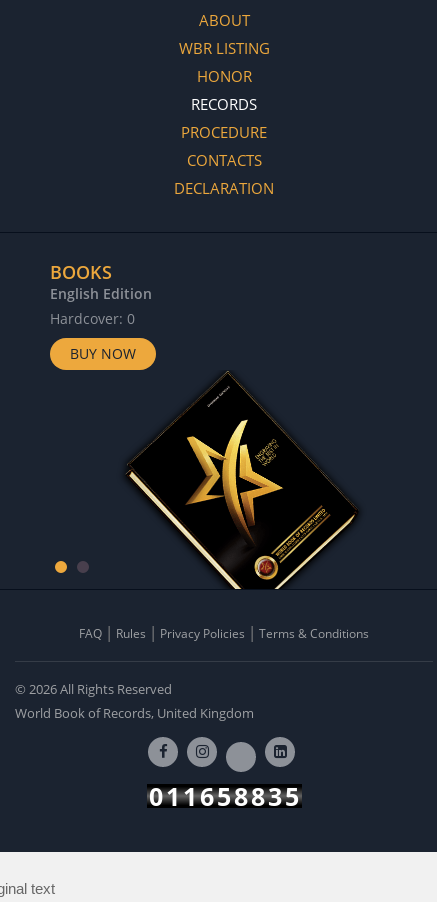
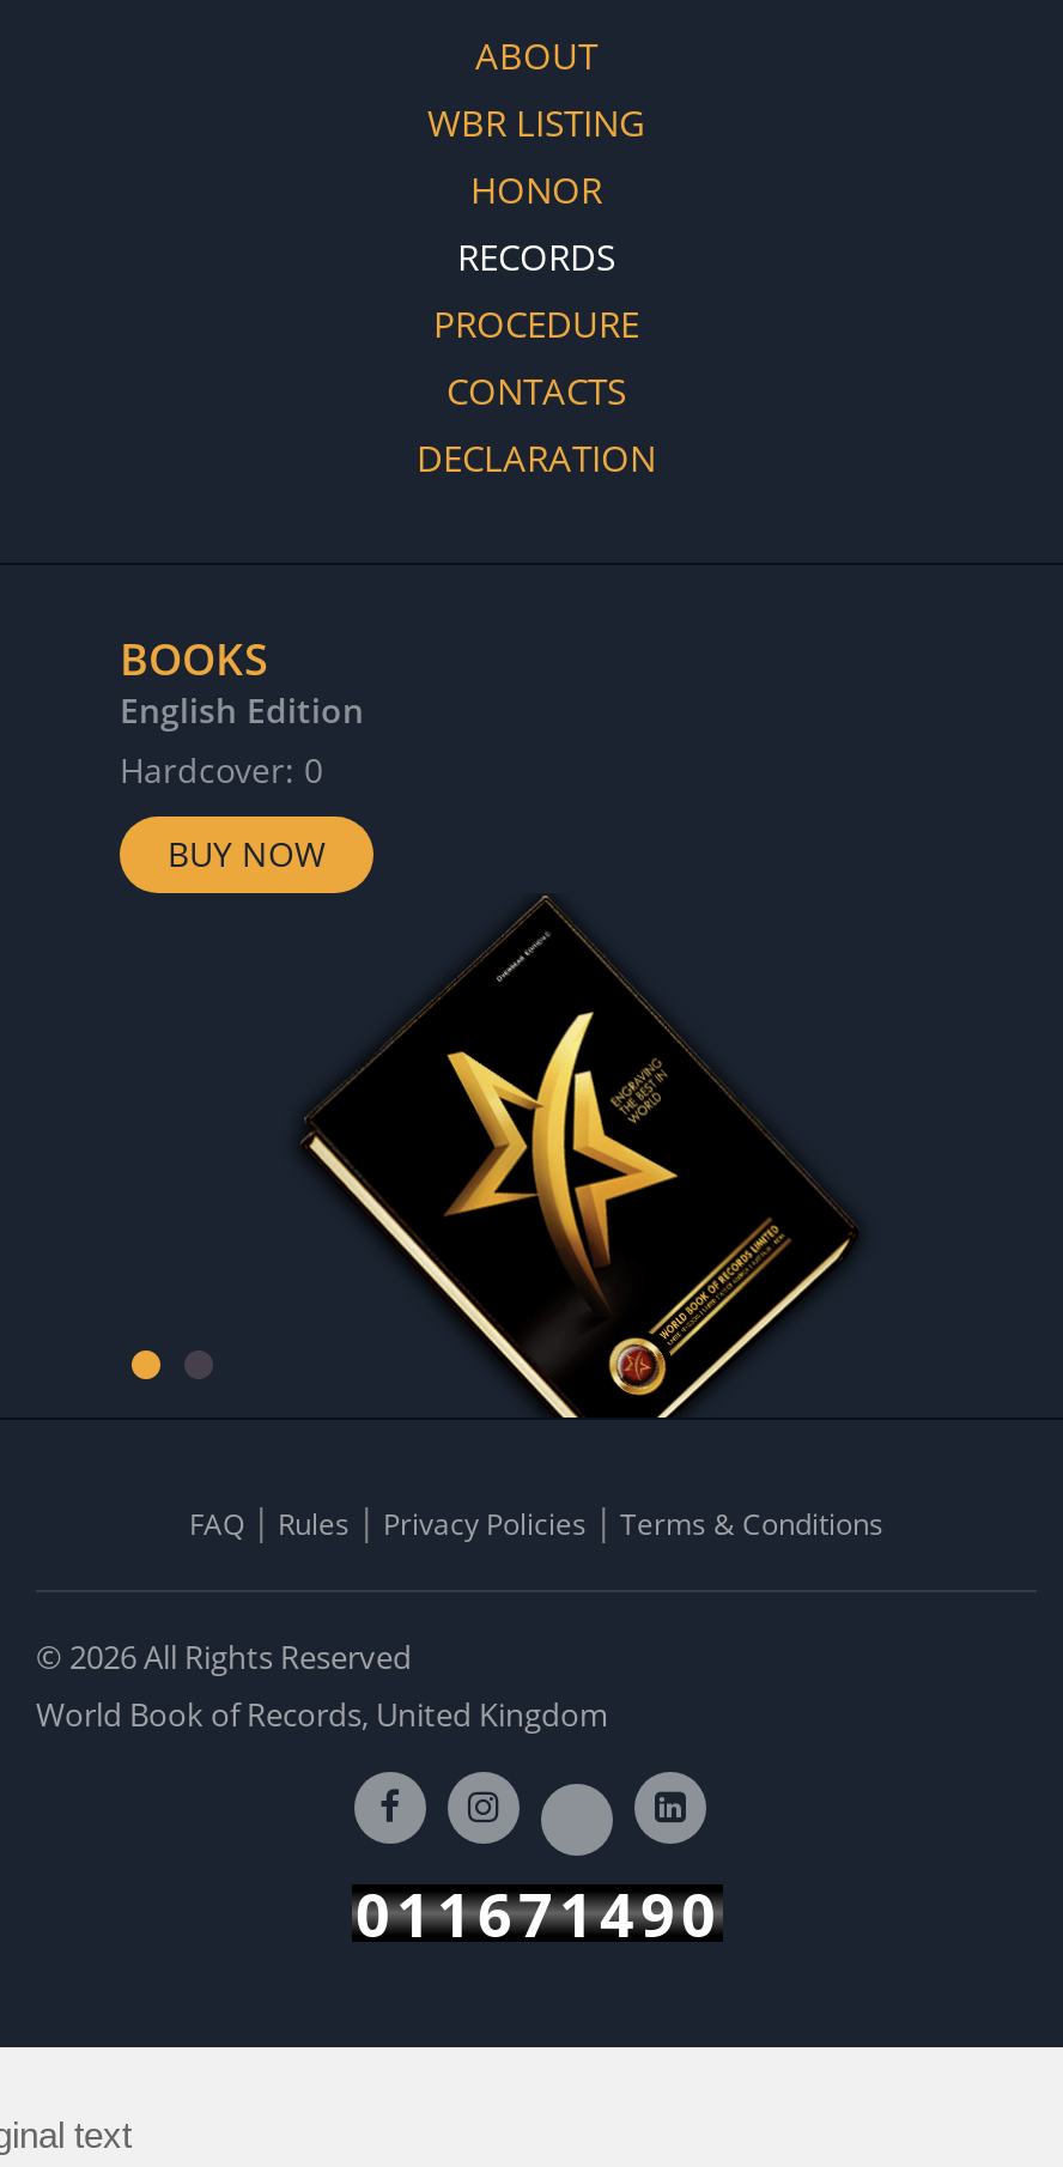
[148,779,301,813] 011658835 -> [356,1873,722,1955] 011671490

